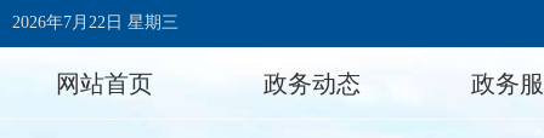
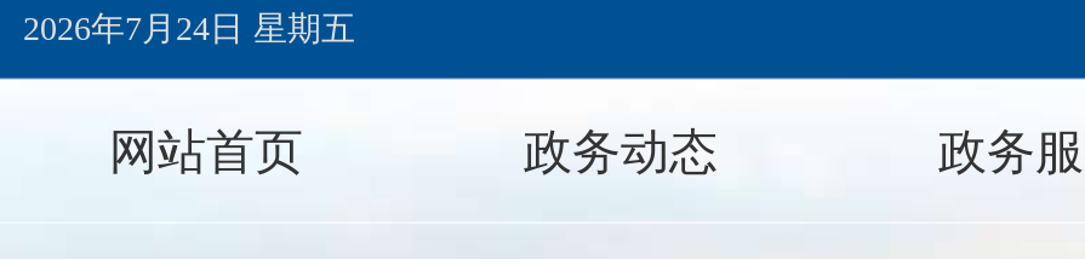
[12,13,178,31] 2026年7月22日 星期三 -> [23,11,355,47] 2026年7月24日 星期五

